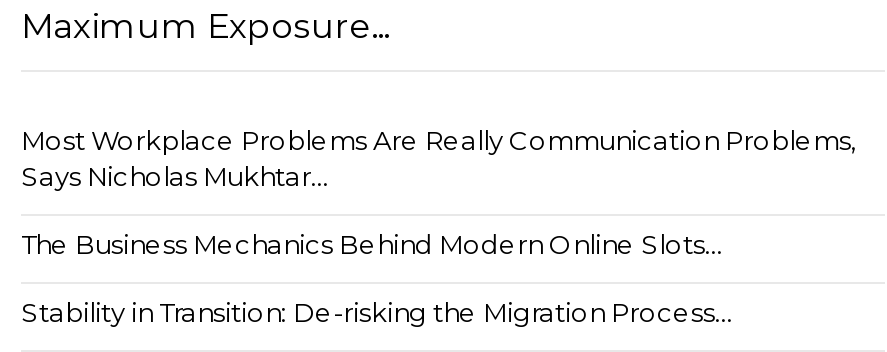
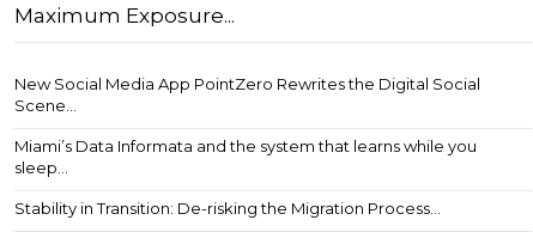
[21,124,857,192] Most Workplace Problems Are Really Communication Problems, | Says Nicholas Mukhtar... -> [14,74,480,115] New Social Media App PointZero Rewrites the Digital Social | Scene...
[21,228,723,260] The Business Mechanics Behind Modern Online Slots... -> [14,136,477,177] Miami’s Data Informata and the system that learns while you | sleep...

